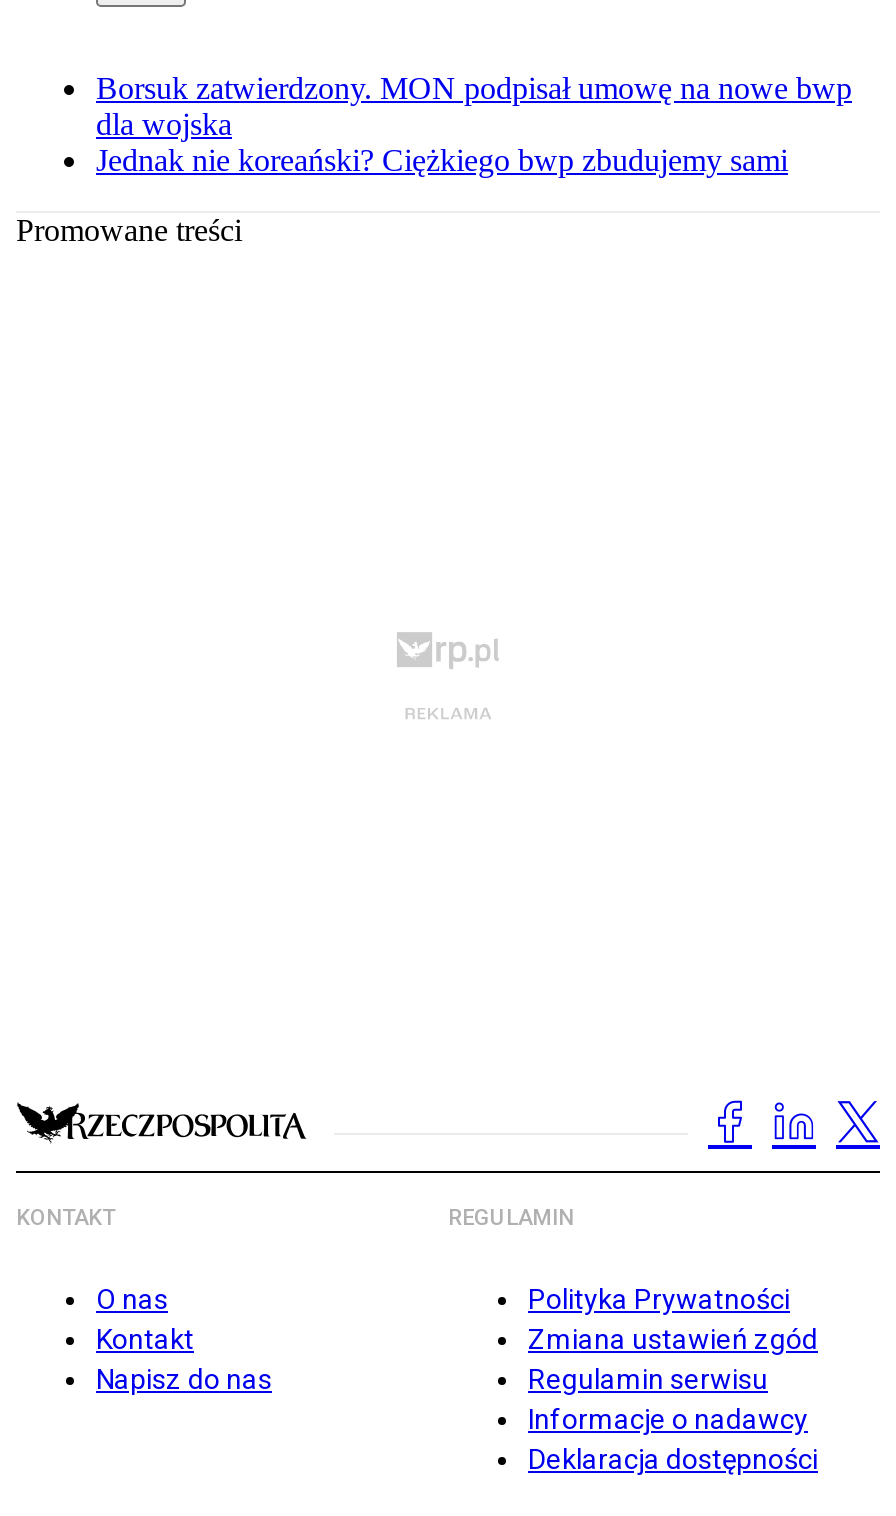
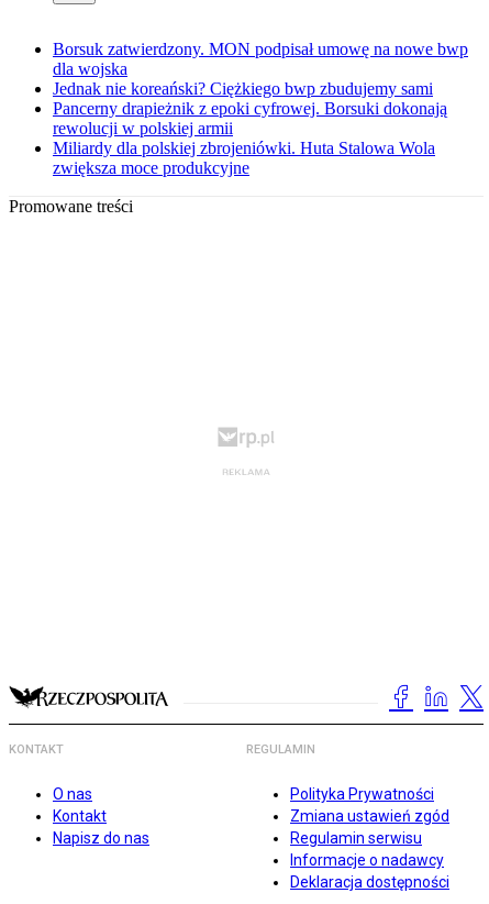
none -> [53,99,447,177] Pancerny drapieżnik z epoki cyfrowej. Borsuki dokonają | rewolucji w polskiej armii | Miliardy dla polskiej zbrojeniówki. Huta Stalowa Wola | zwiększa moce produkcyjne

